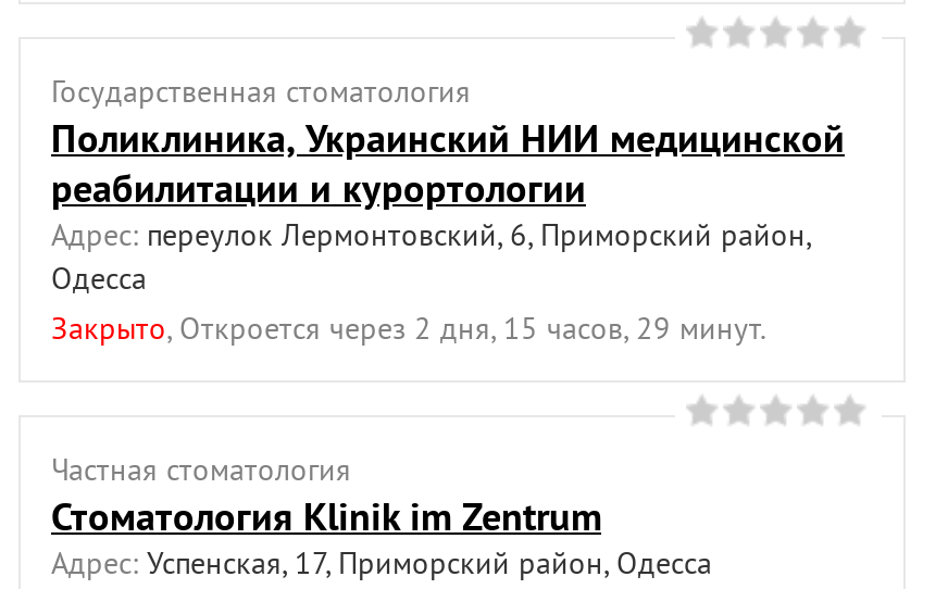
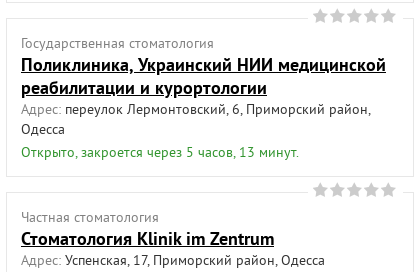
[51,308,766,347] Закрыто, Откроется через 2 дня, 15 часов, 29 минут. -> [21,143,299,161] Открыто, закроется через 5 часов, 13 минут.

